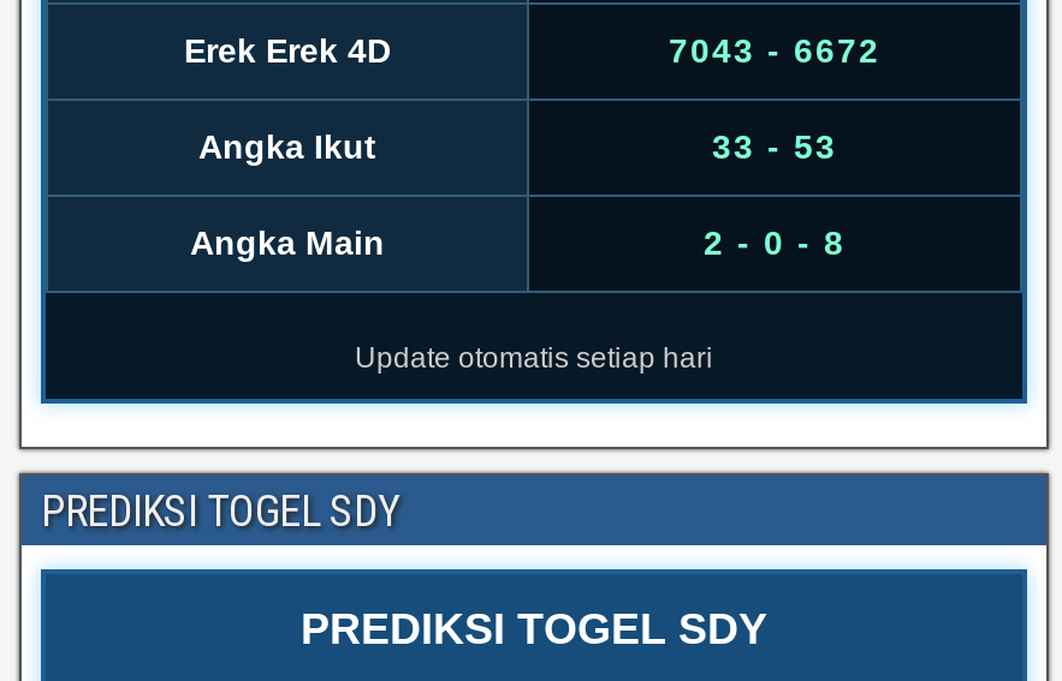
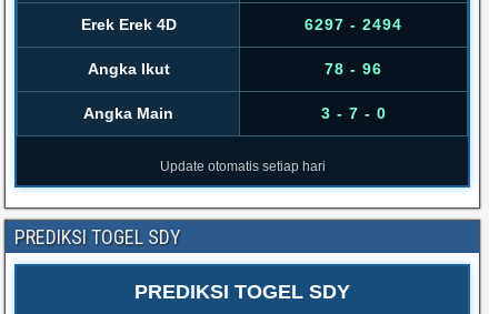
[669,31,880,70] 7043 - 6672 -> [305,16,402,33] 6297 - 2494
[712,128,837,166] 33 - 53 -> [325,60,382,78] 78 - 96
[704,224,846,262] 2 - 0 - 8 -> [321,104,386,122] 3 - 7 - 0

